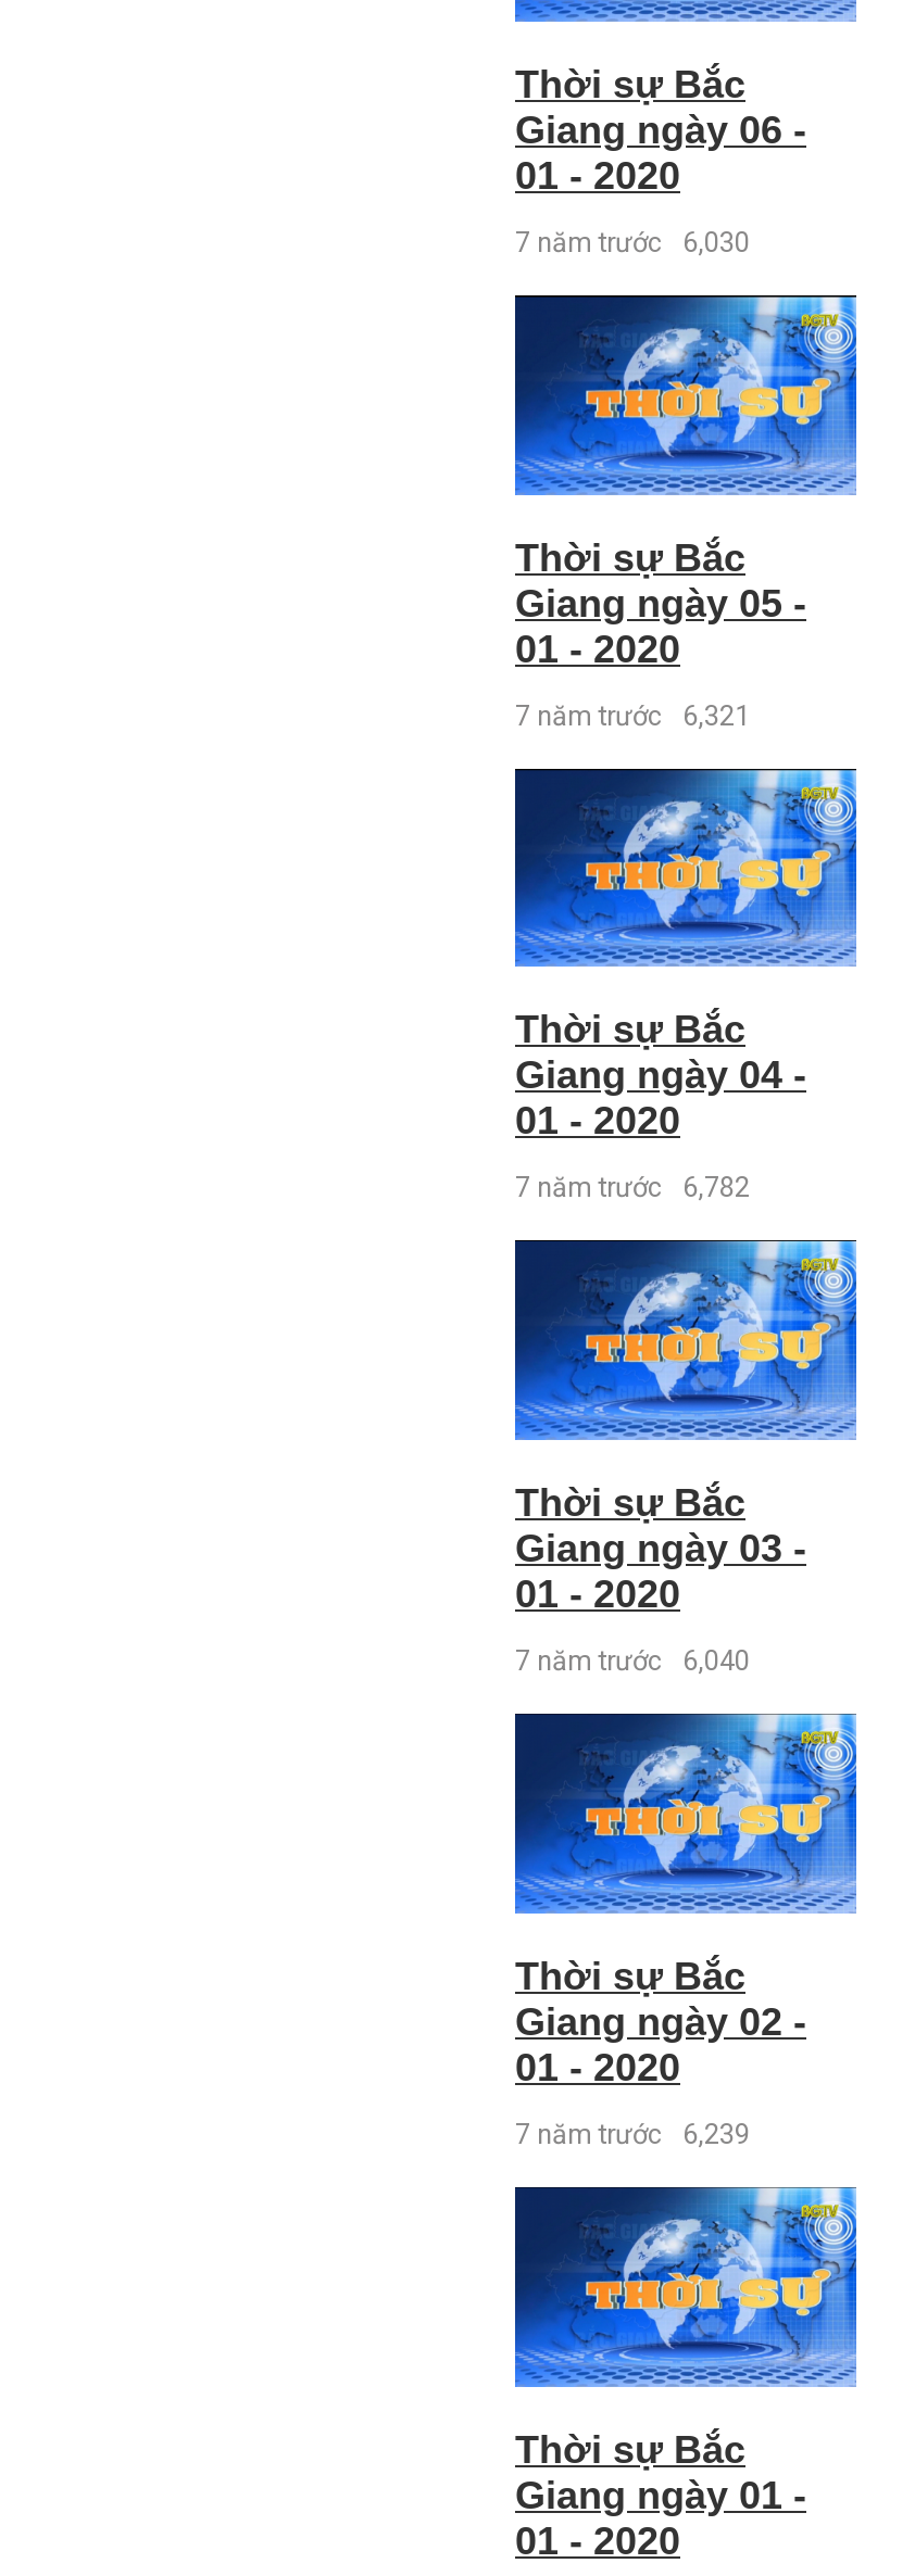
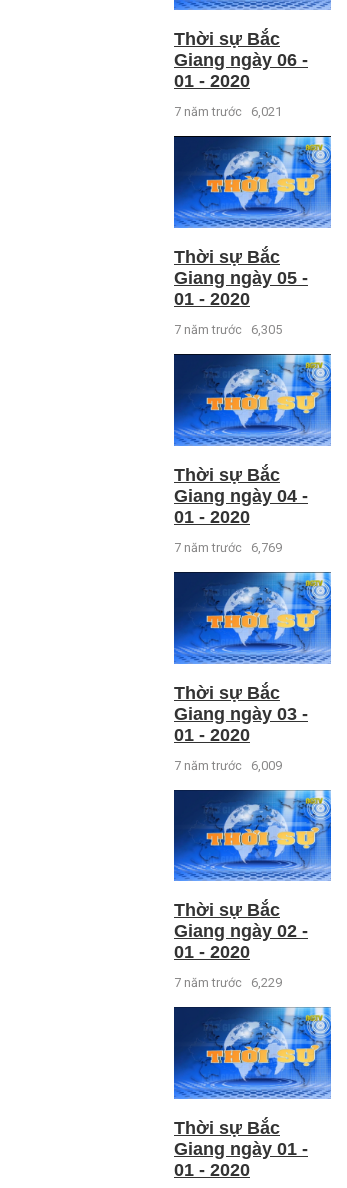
[515,225,750,258] 7 năm trước 6,030 -> [174,104,282,119] 7 năm trước 6,021
[515,699,750,731] 7 năm trước 6,321 -> [174,322,282,337] 7 năm trước 6,305
[515,1172,750,1205] 7 năm trước 6,782 -> [174,540,282,555] 7 năm trước 6,769
[515,1645,750,1678] 7 năm trước 6,040 -> [174,757,282,772] 7 năm trước 6,009
[515,2119,750,2151] 7 năm trước 6,239 -> [174,975,282,990] 7 năm trước 6,229

